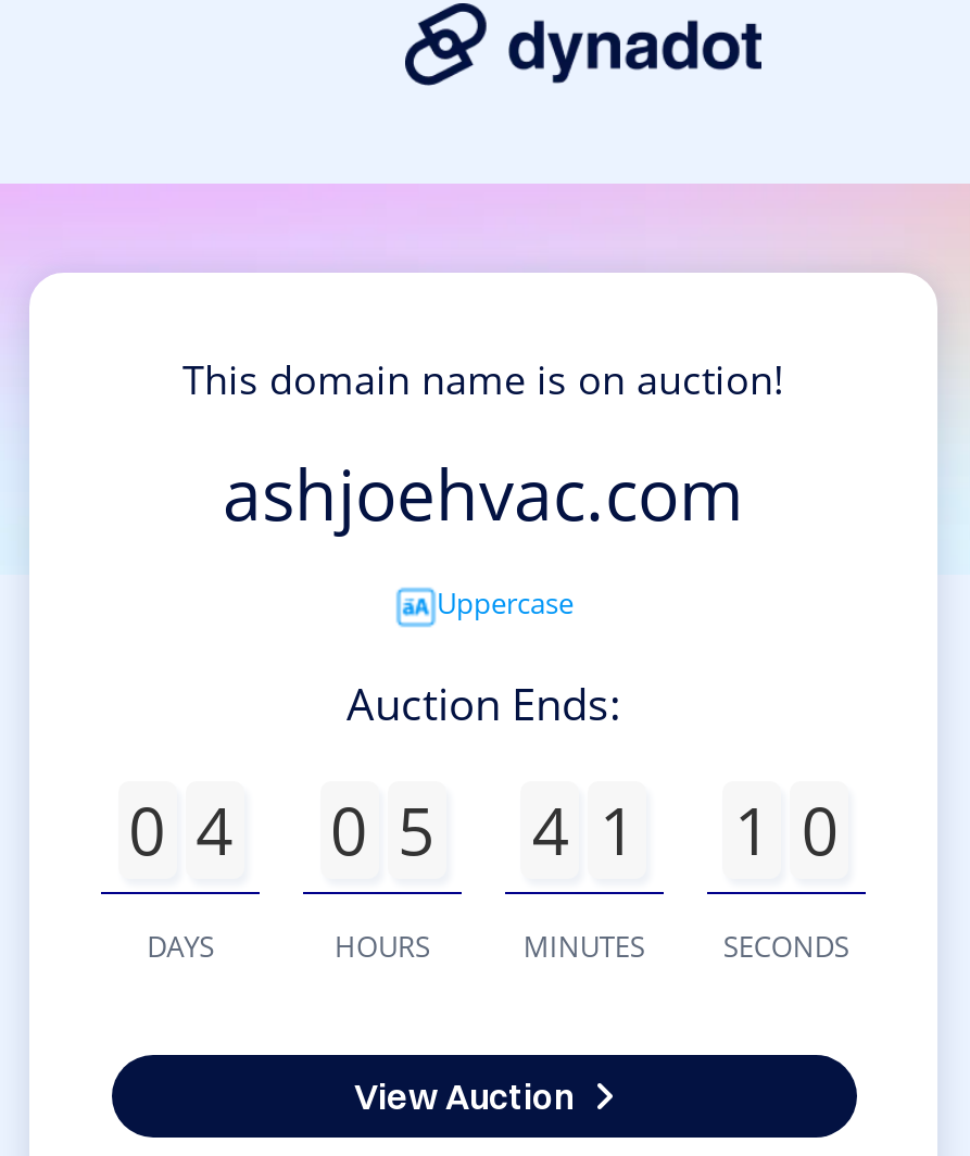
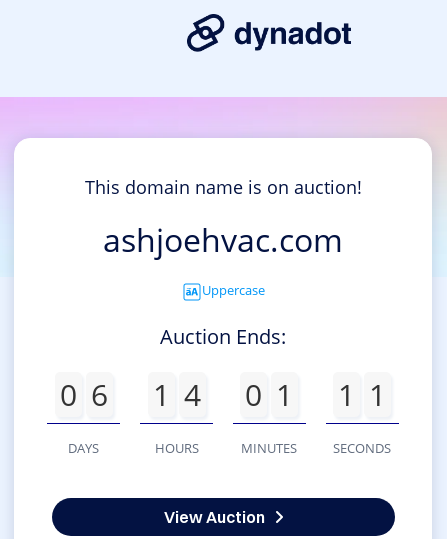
[128,786,233,875] 0 4 -> [60,374,108,415] 0 6
[330,786,434,875] 0 5 -> [152,374,200,415] 1 4
[532,786,636,875] 4 1 -> [245,374,293,415] 0 1
[734,786,838,875] 1 0 -> [338,374,386,415] 1 1

